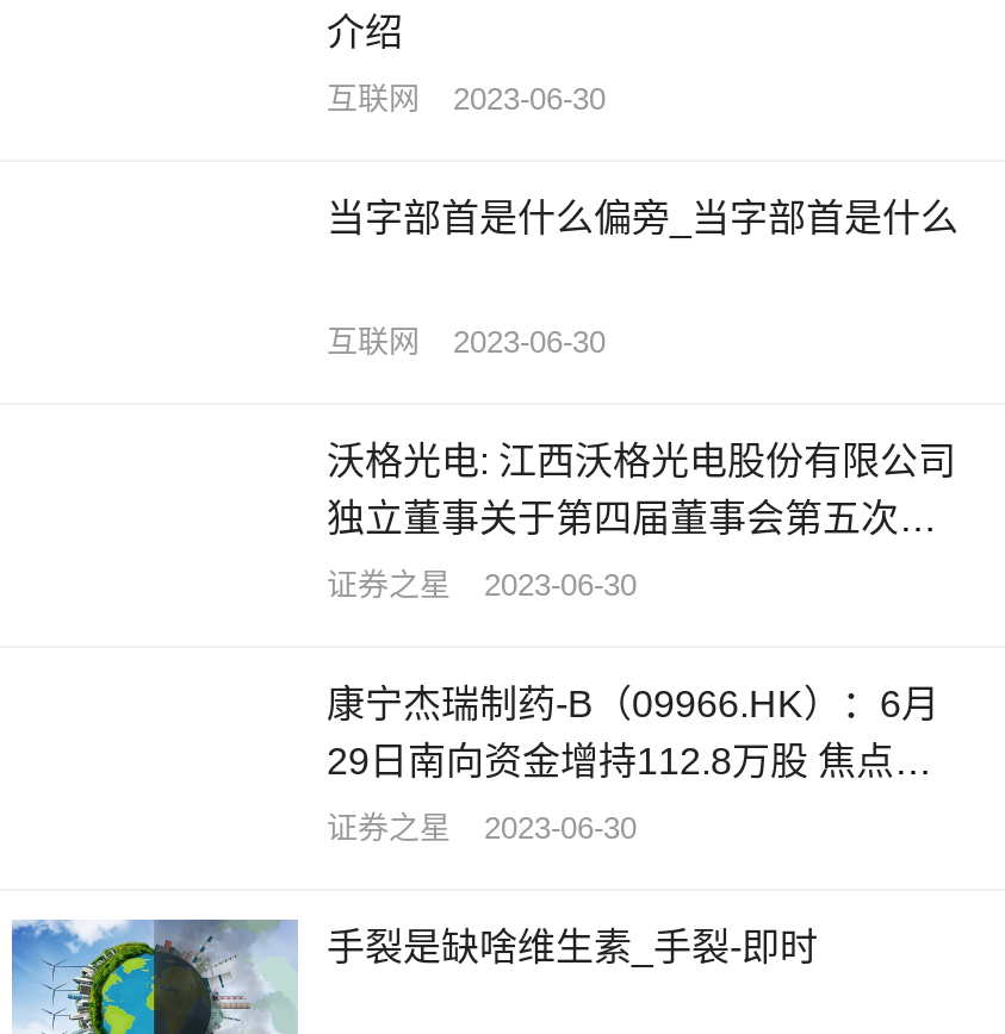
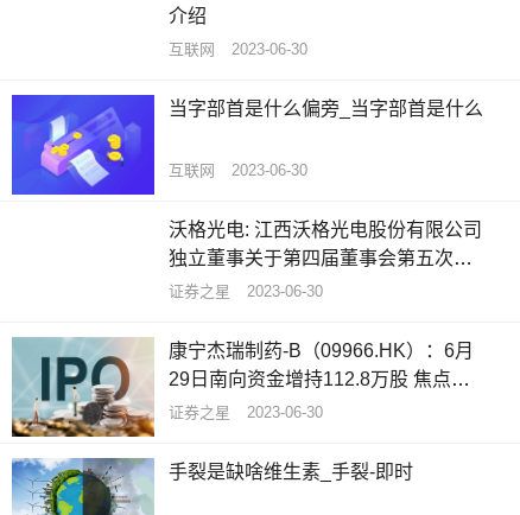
none -> [11,94,156,196] [image]
none -> [11,336,156,438] [image]

